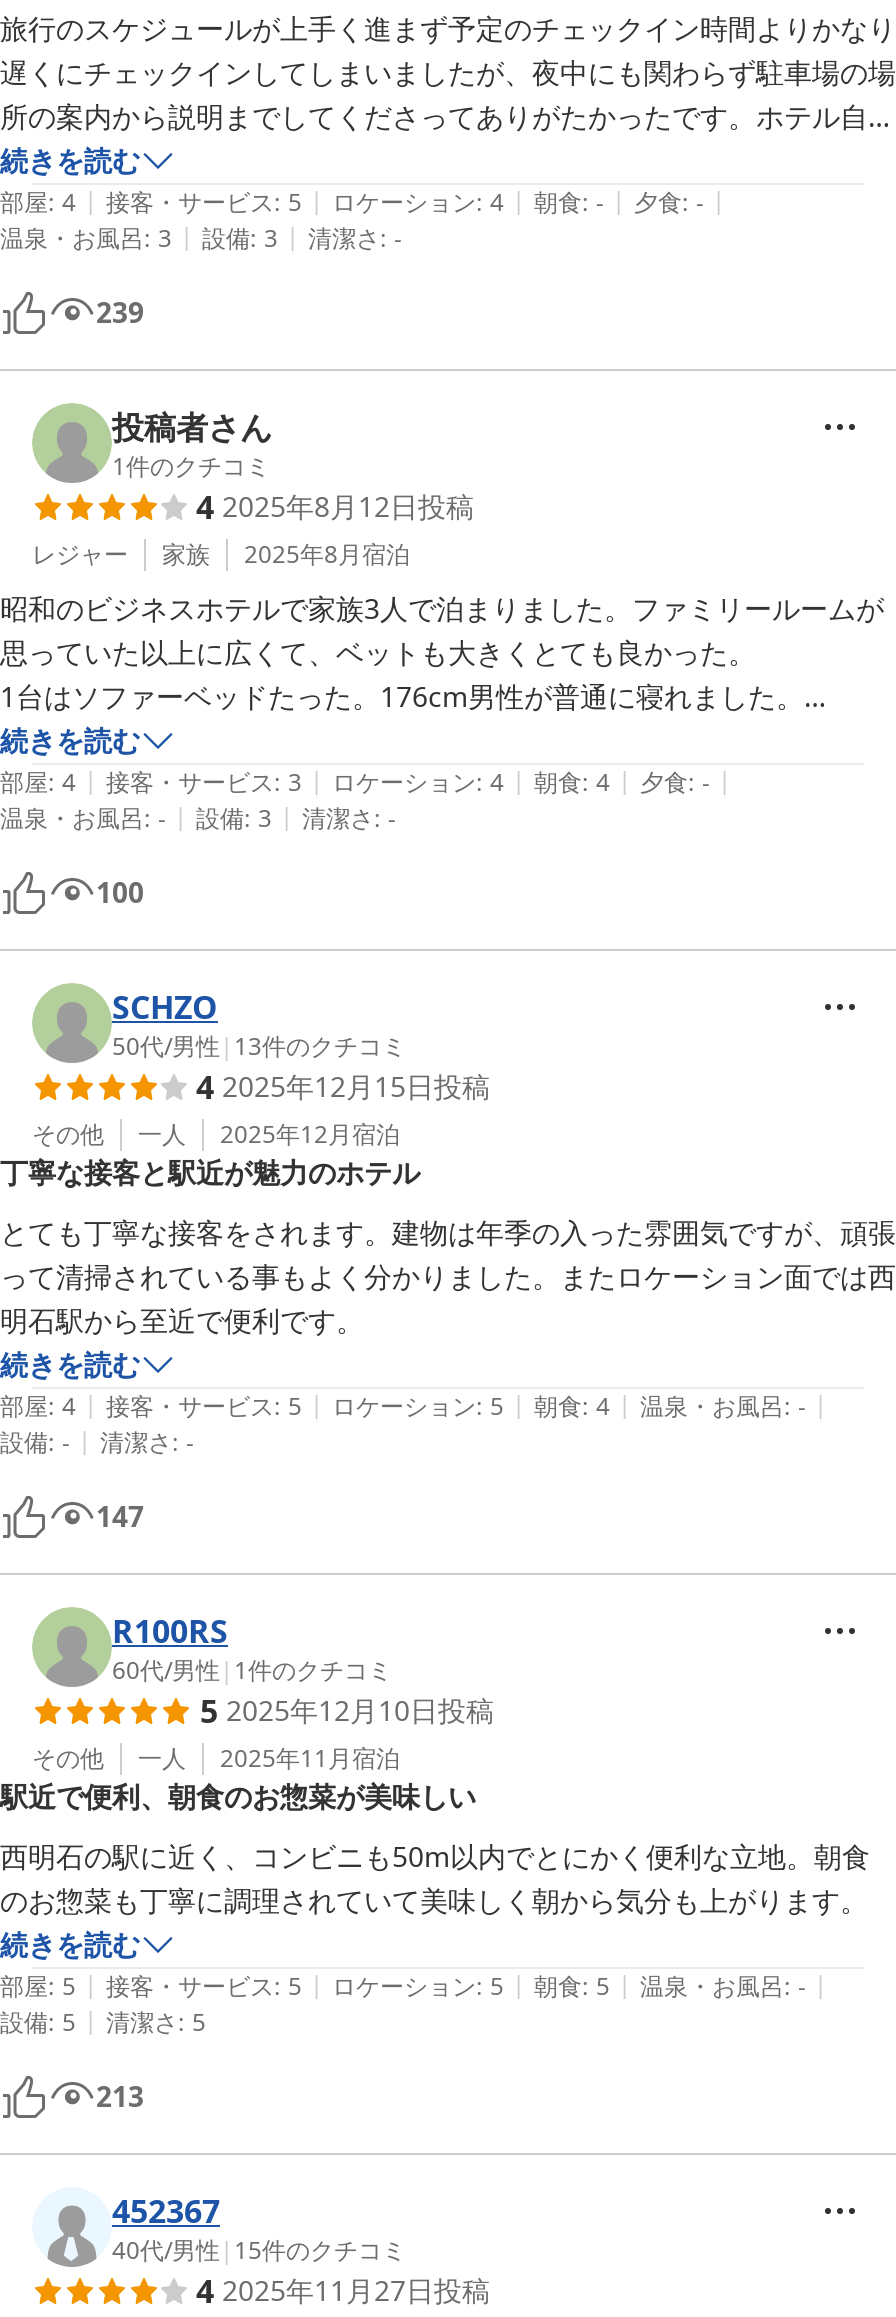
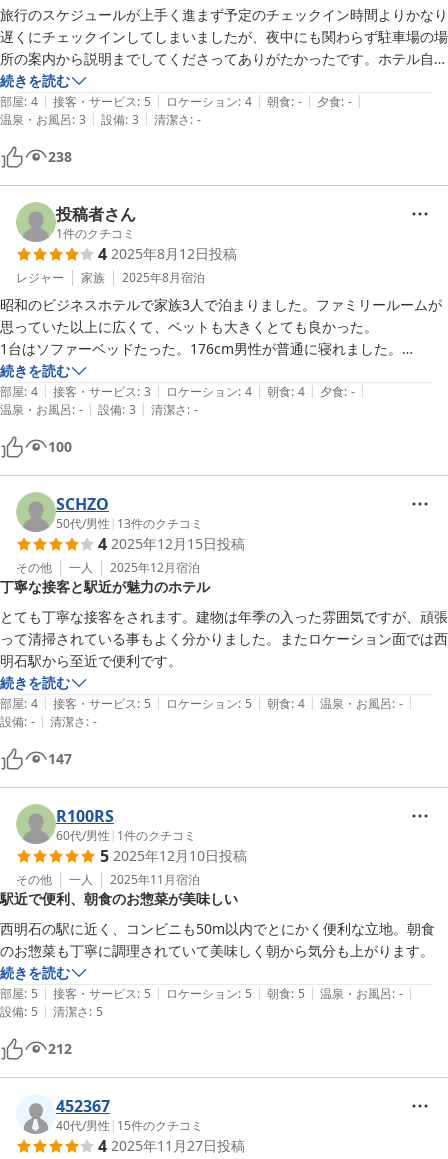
[96,293,144,331] 239 -> [48,147,72,166] 238
[96,2077,144,2115] 213 -> [48,1039,72,1058] 212

